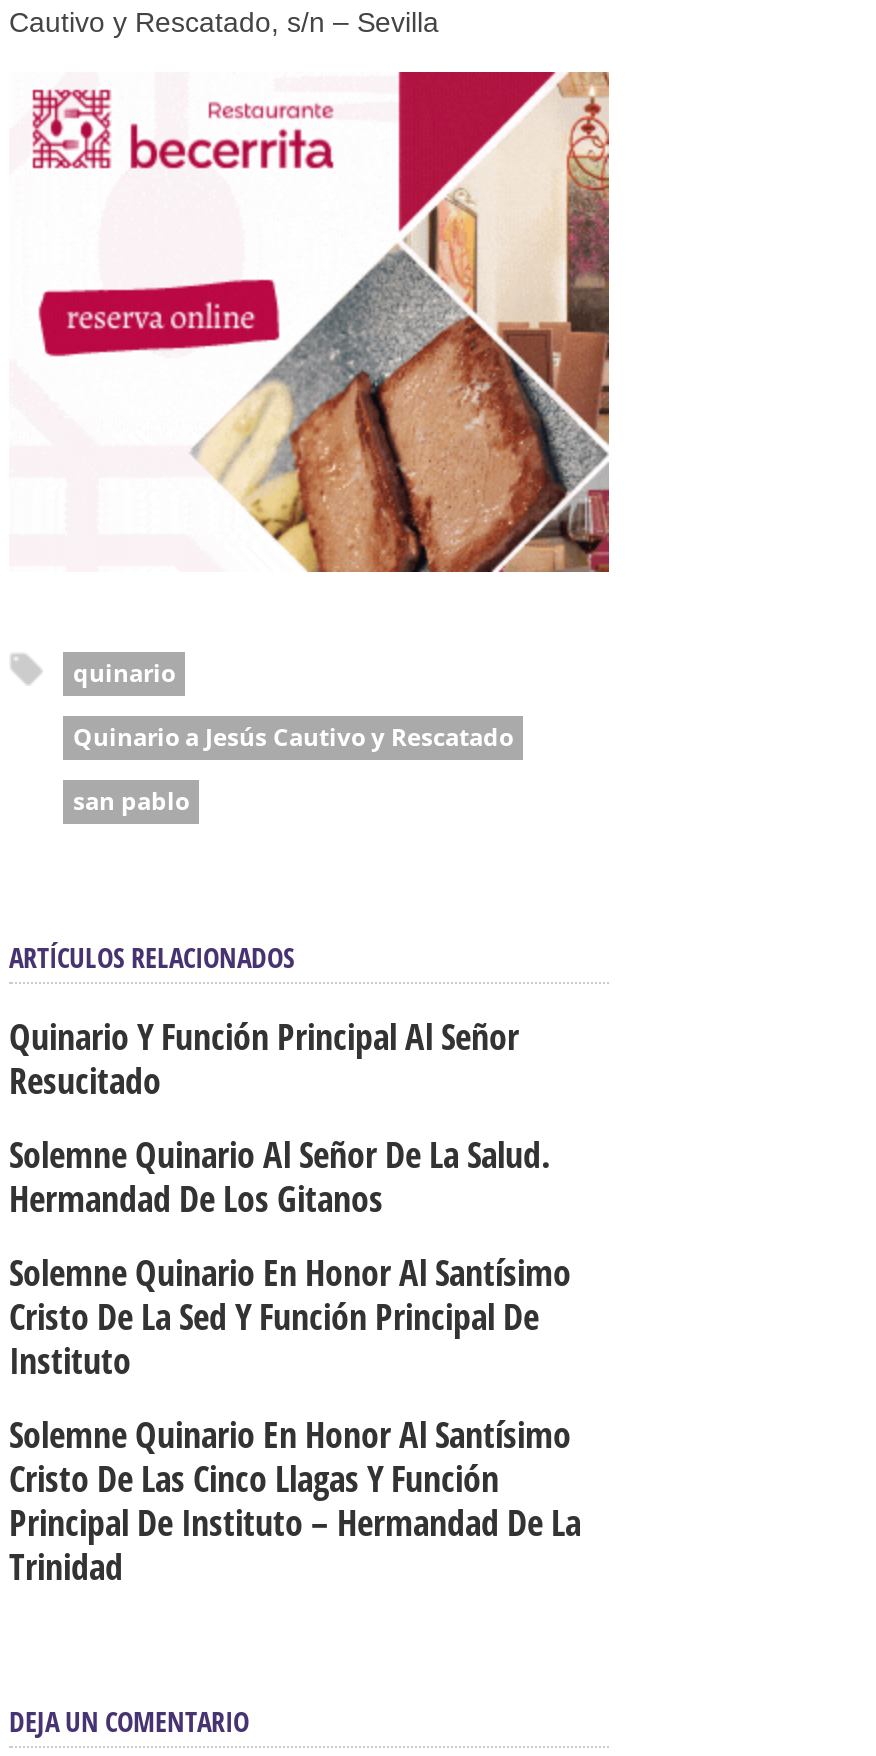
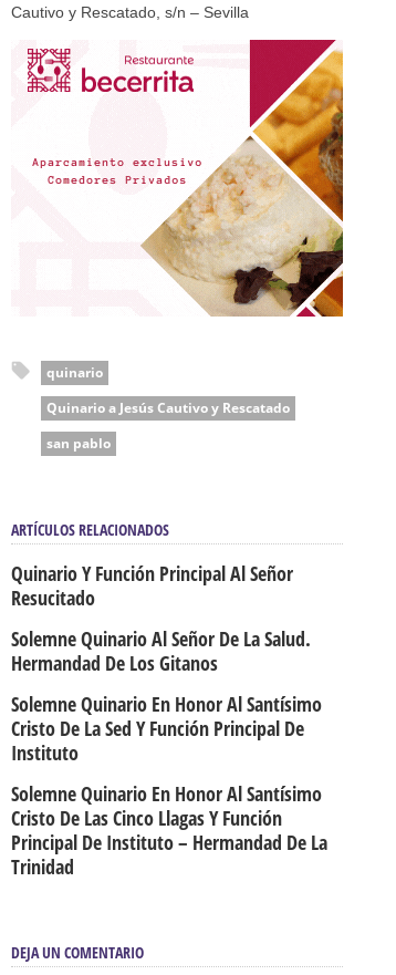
[31,70,611,574] [image] -> [24,39,344,318] [image]

